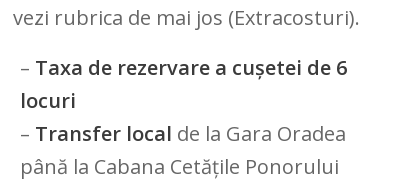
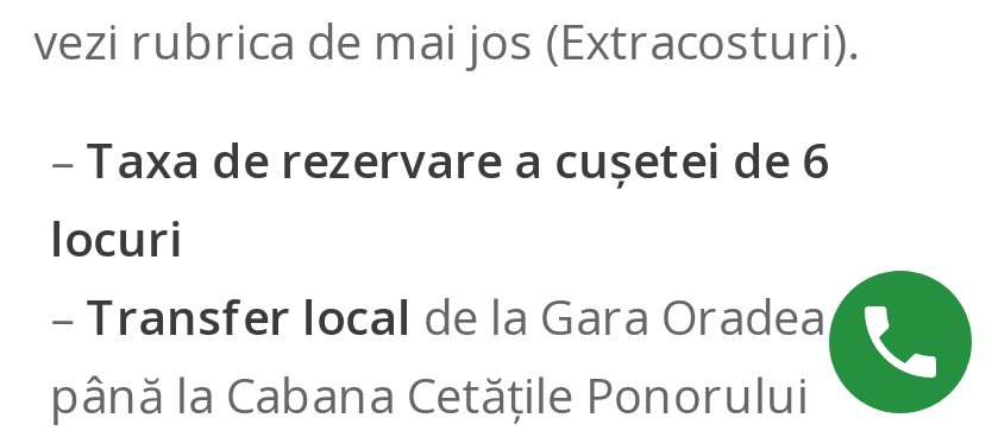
none -> [827,268,974,416] [image]

